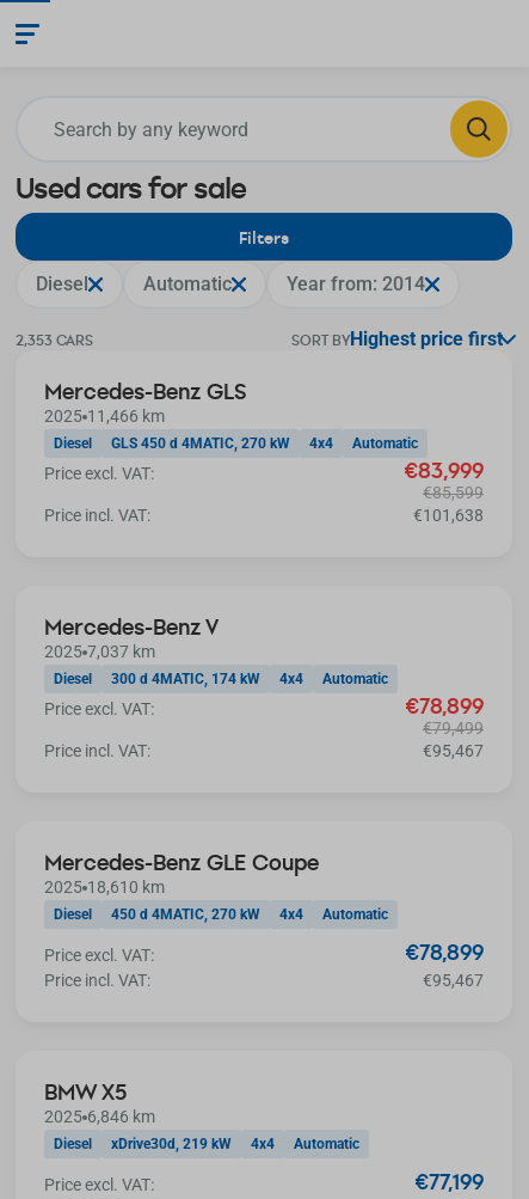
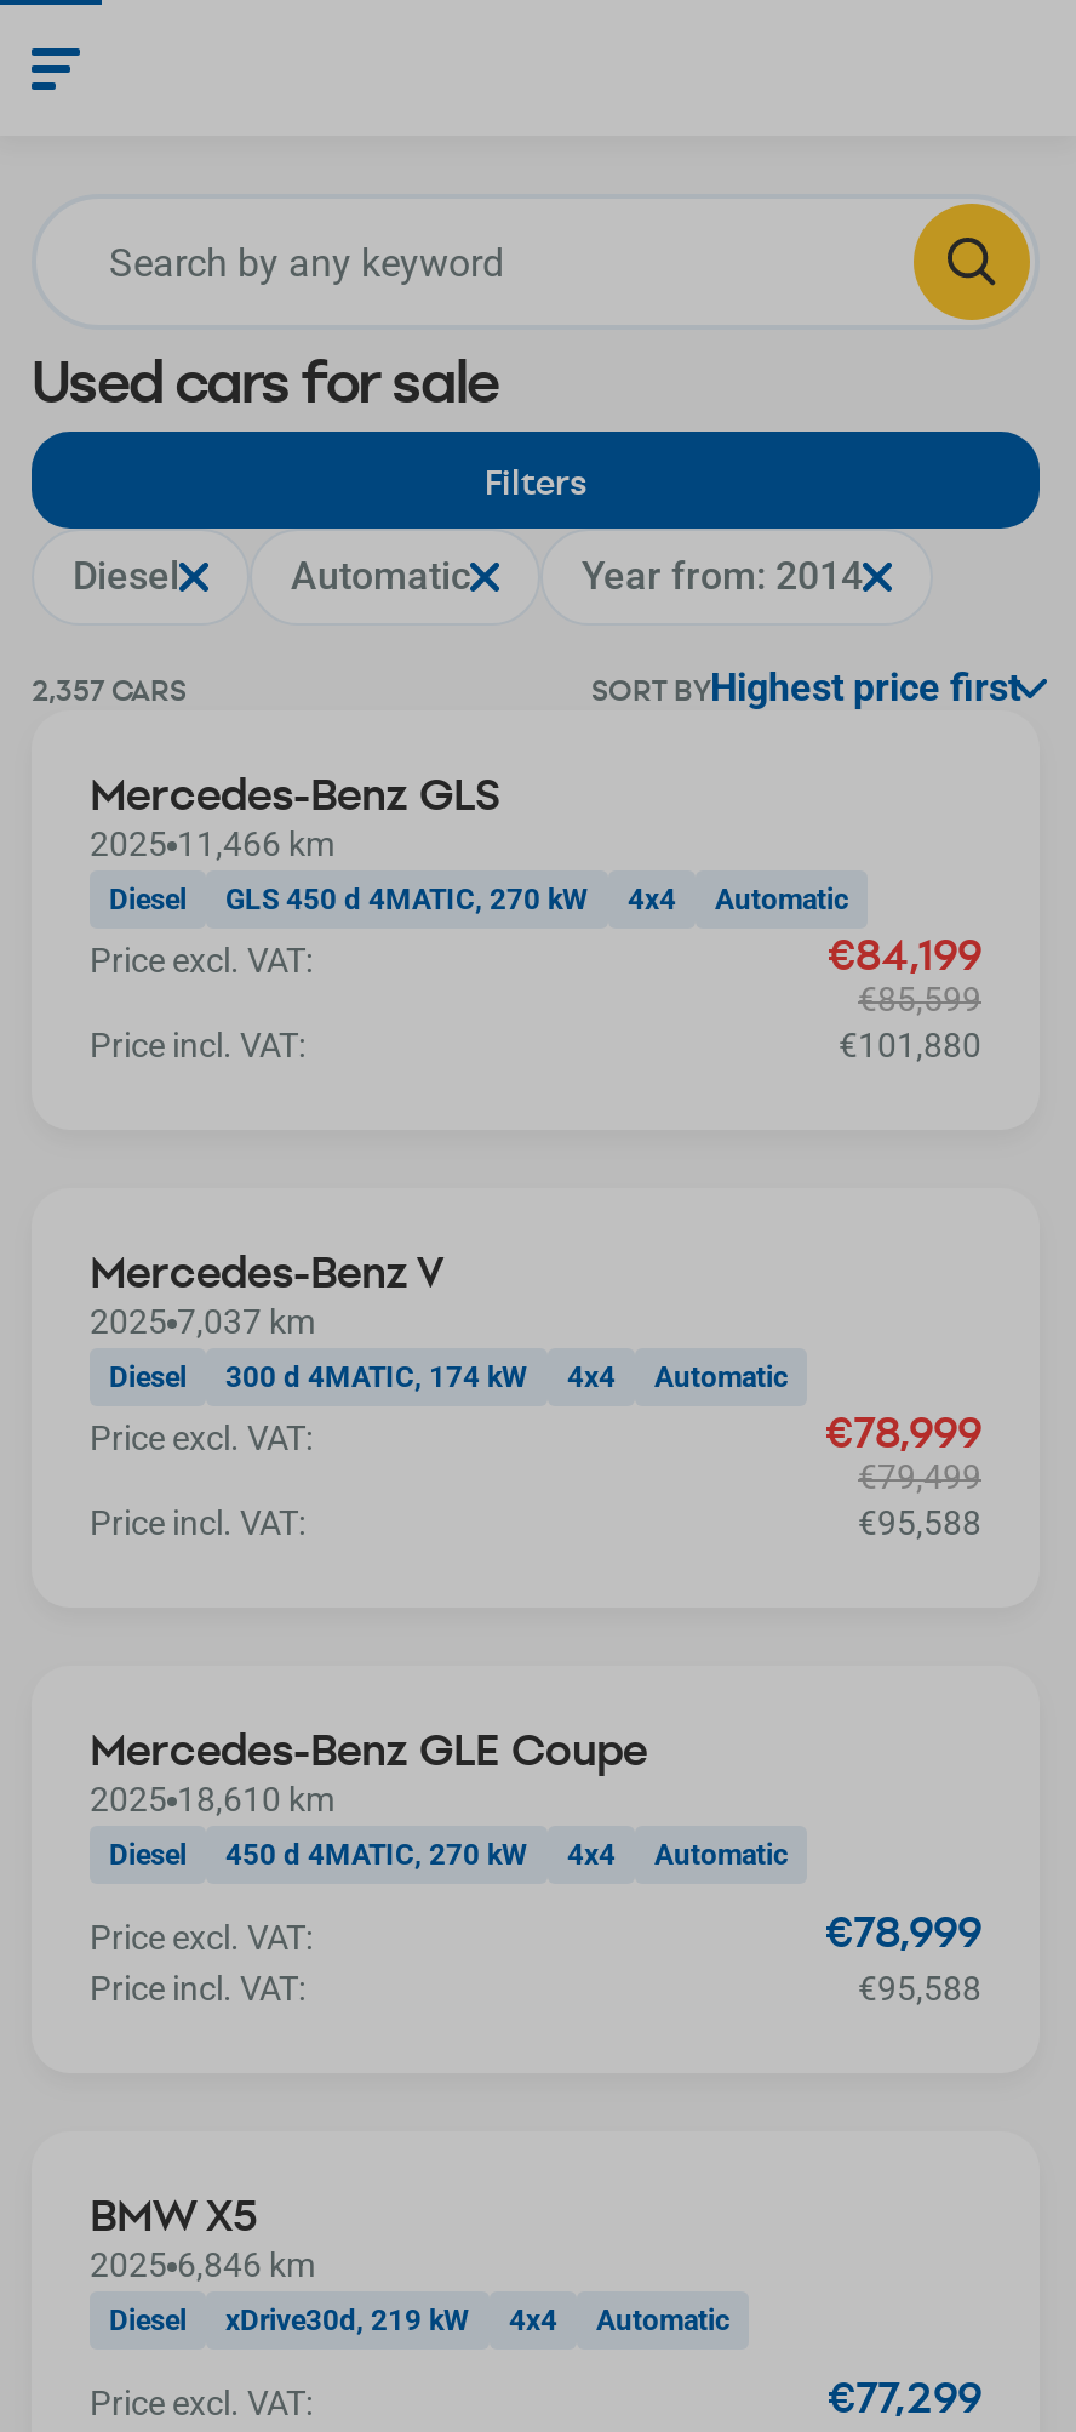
[16,329,93,348] 2,353 CARS -> [32,668,187,707] 2,357 CARS
[405,455,484,484] €83,999 -> [829,924,981,982] €84,199
[413,506,484,525] €101,638 -> [839,1026,981,1064] €101,880
[406,691,484,720] €78,899 -> [826,1401,981,1460] €78,999
[423,741,484,760] €95,467 -> [858,1503,981,1542] €95,588
[406,937,484,966] €78,899 -> [826,1901,981,1959] €78,999
[423,971,484,990] €95,467 -> [858,1969,981,2008] €95,588
[416,1167,484,1195] €77,199 -> [829,2367,981,2425] €77,299

